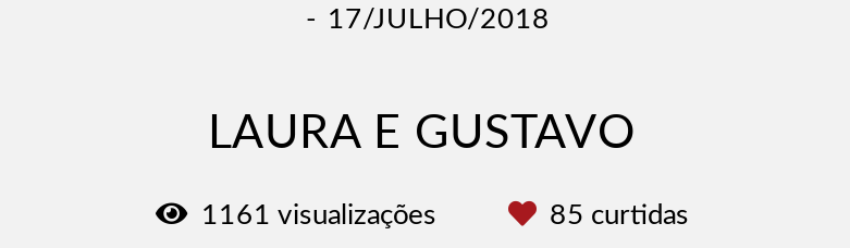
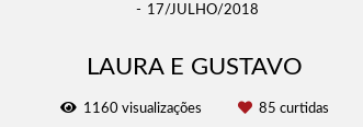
[201,202,443,230] 1161 visualizações -> [83,101,205,116] 1160 visualizações

